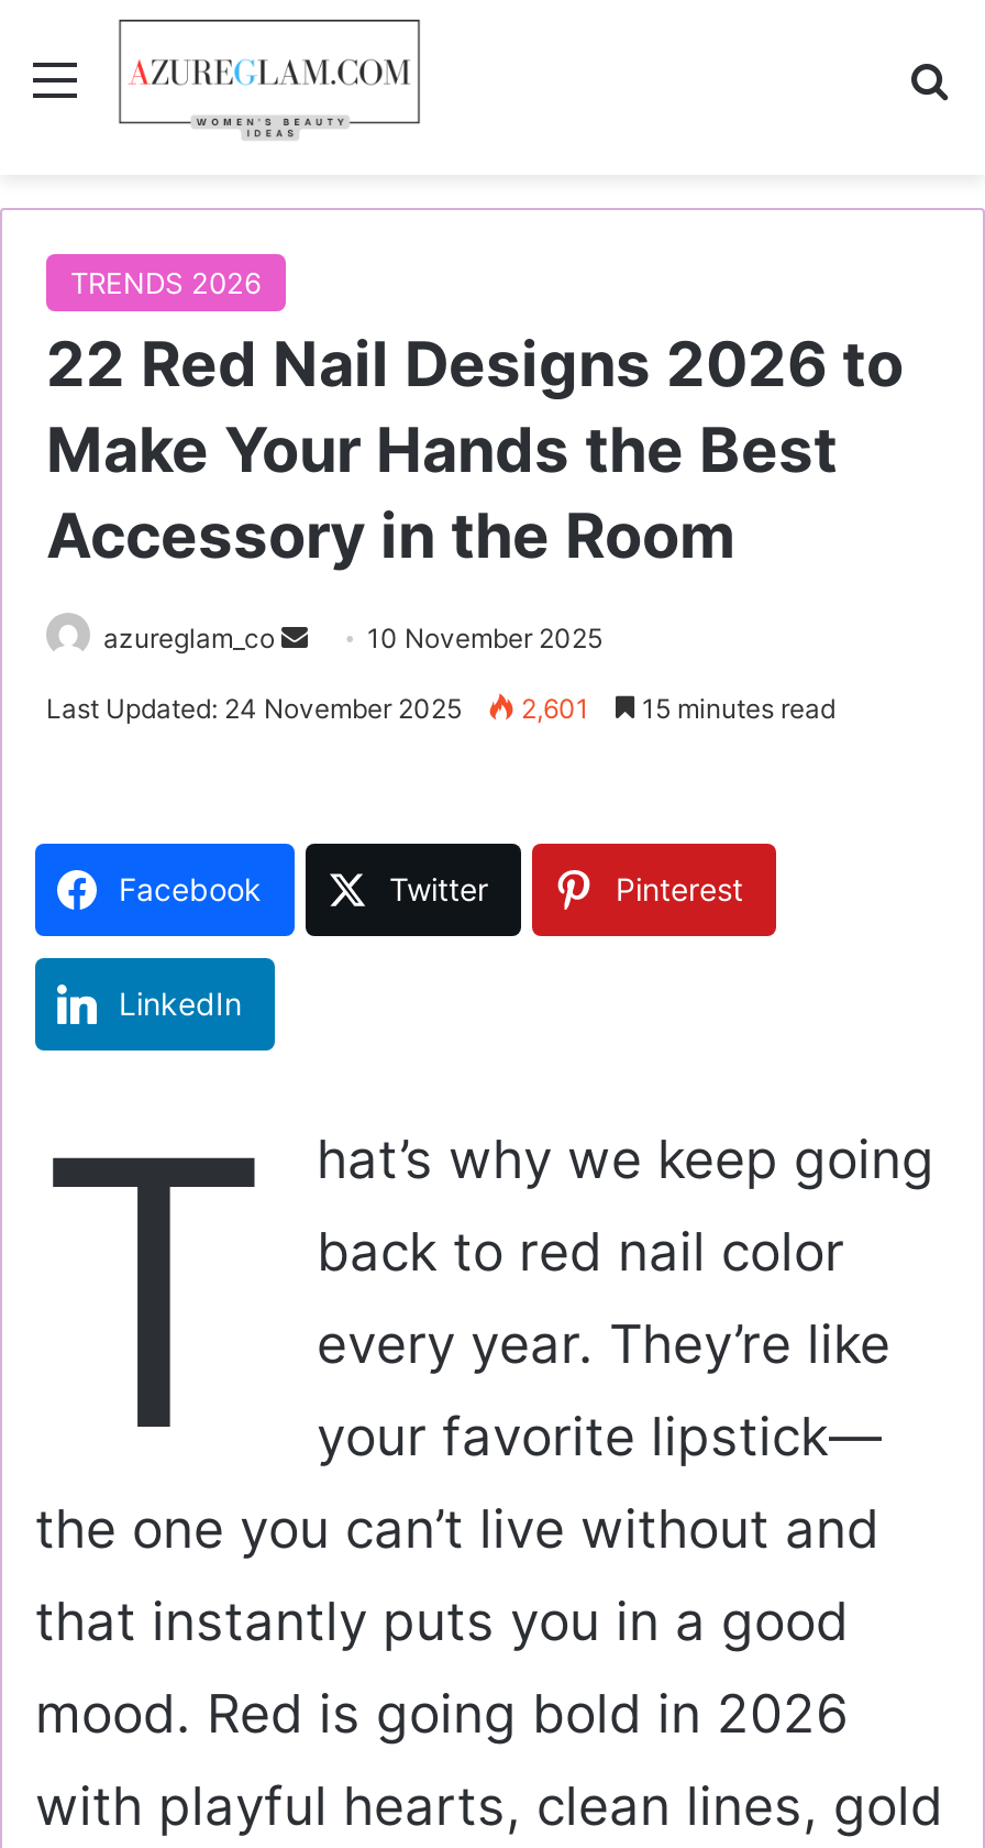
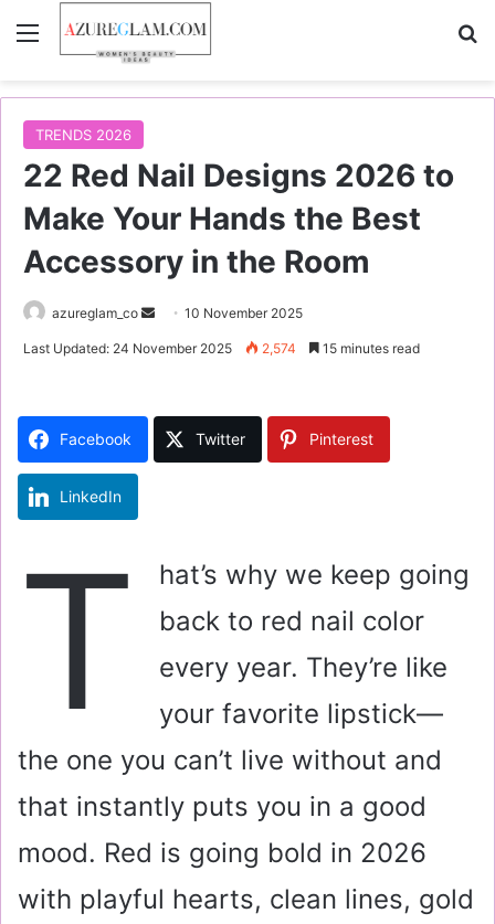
[46,692,835,725] Last Updated: 24 November 2025 2,601 15 minutes read -> [23,340,420,357] Last Updated: 24 November 2025 2,574 15 minutes read

